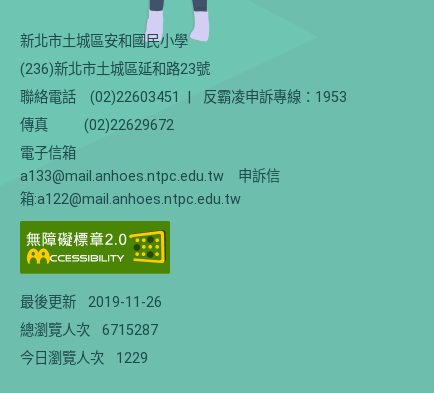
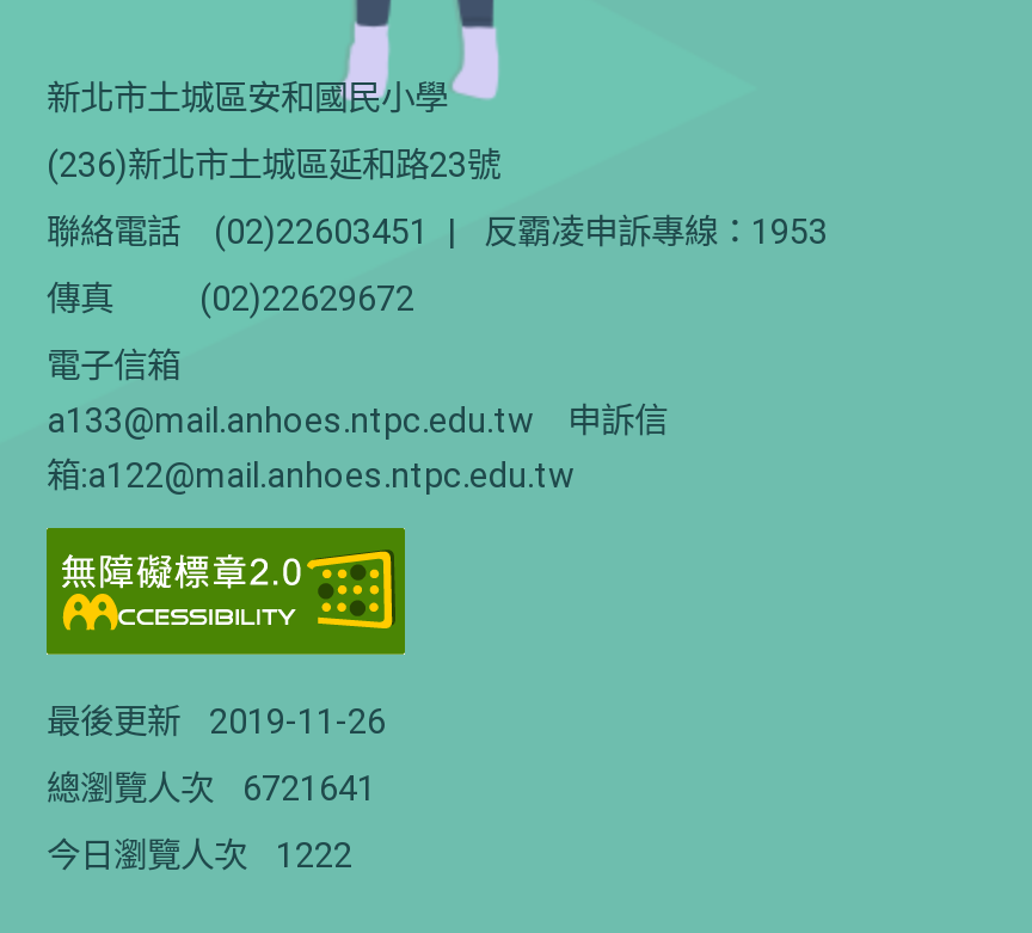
[20,322,158,339] 總瀏覽人次 6715287 -> [47,769,376,810] 總瀏覽人次 6721641
[20,350,148,367] 今日瀏覽人次 1229 -> [47,836,352,877] 今日瀏覽人次 1222

